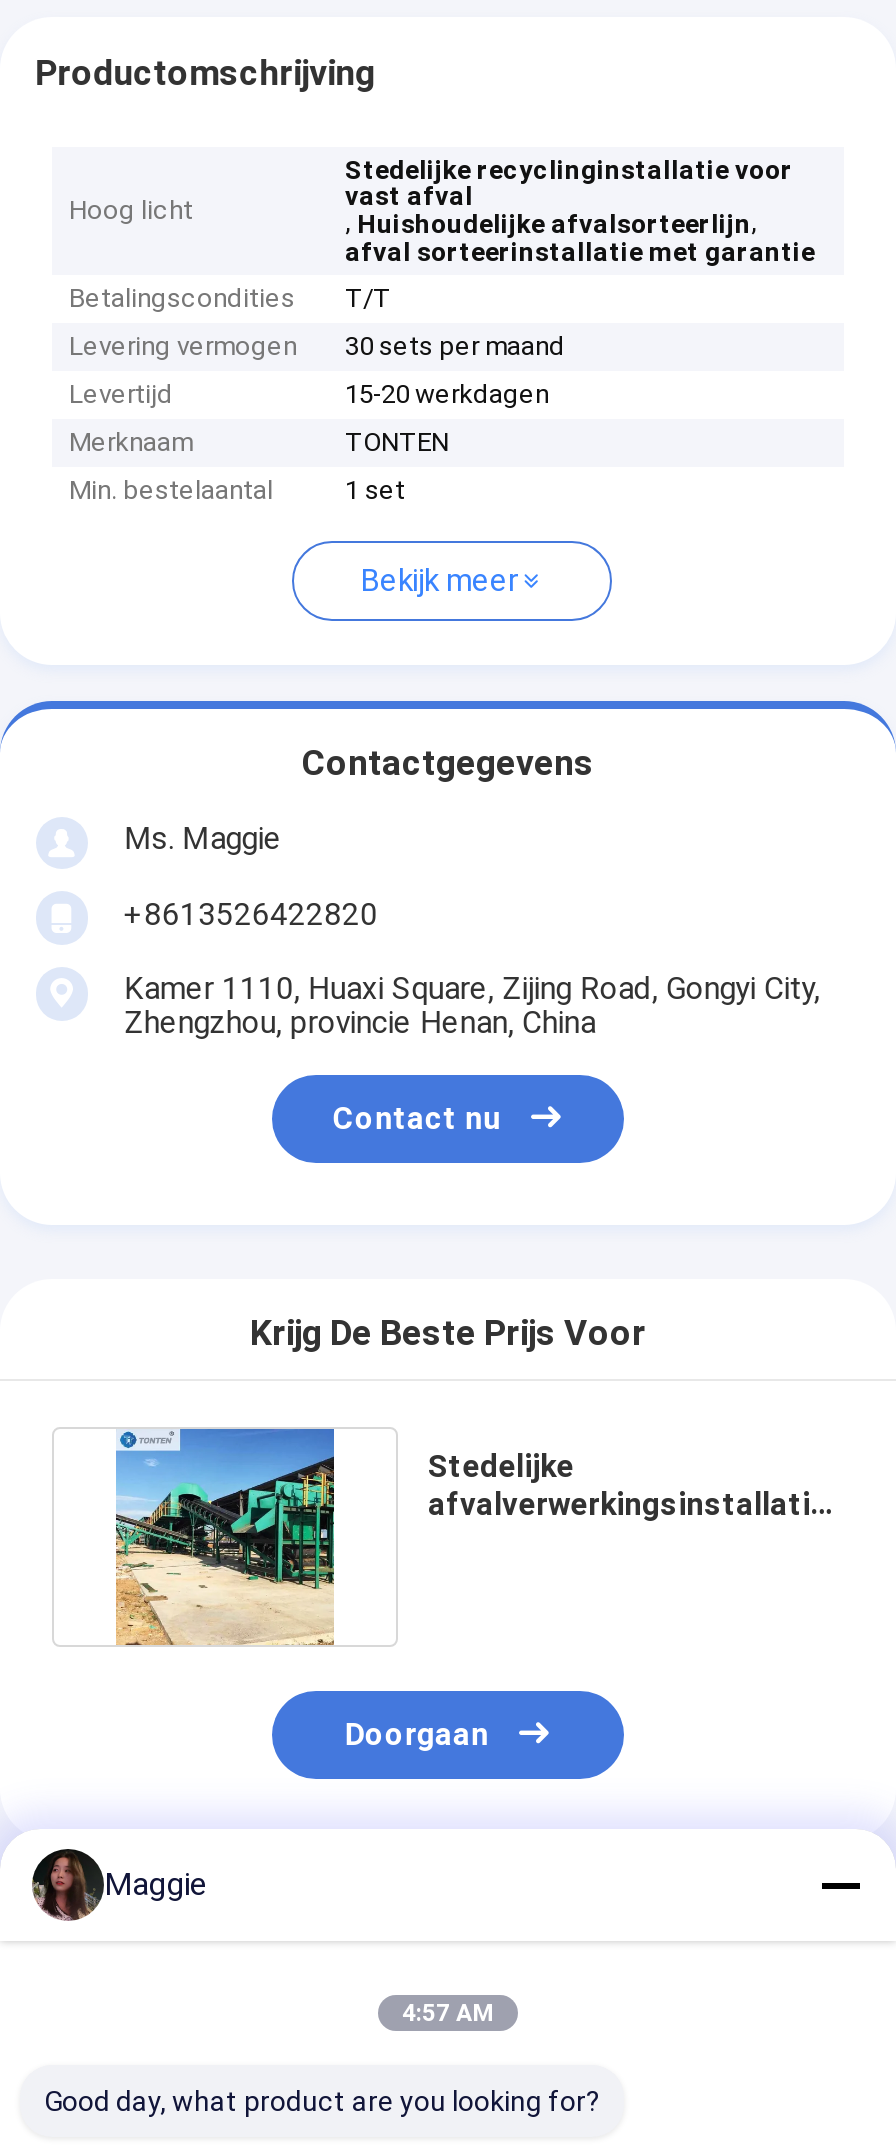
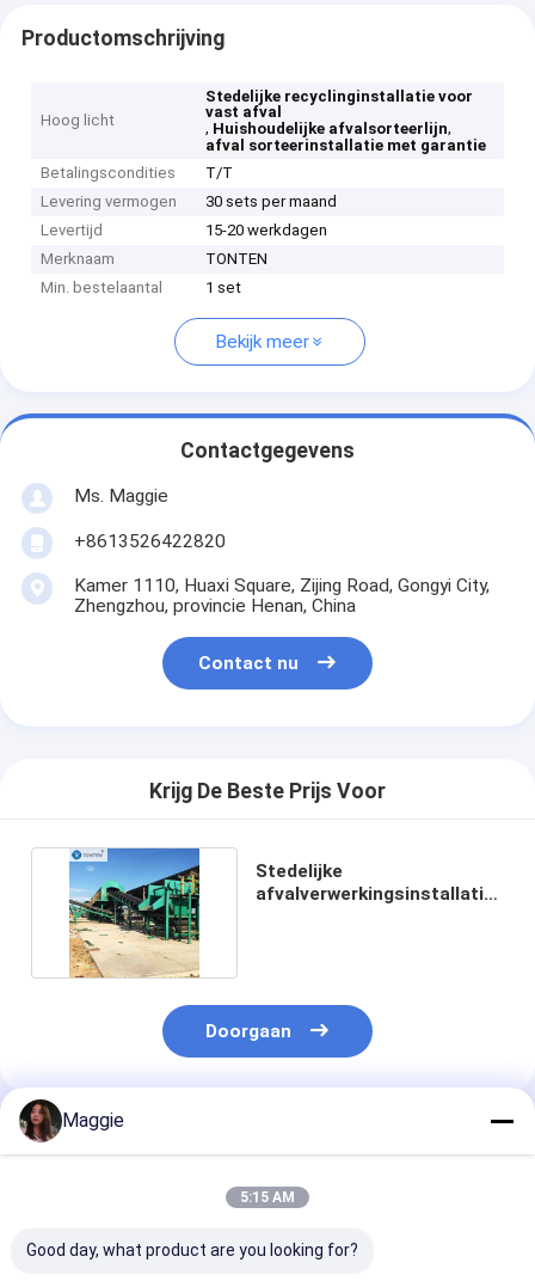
[402,1999,494,2027] 4:57 AM -> [240,1189,295,1206] 5:15 AM

